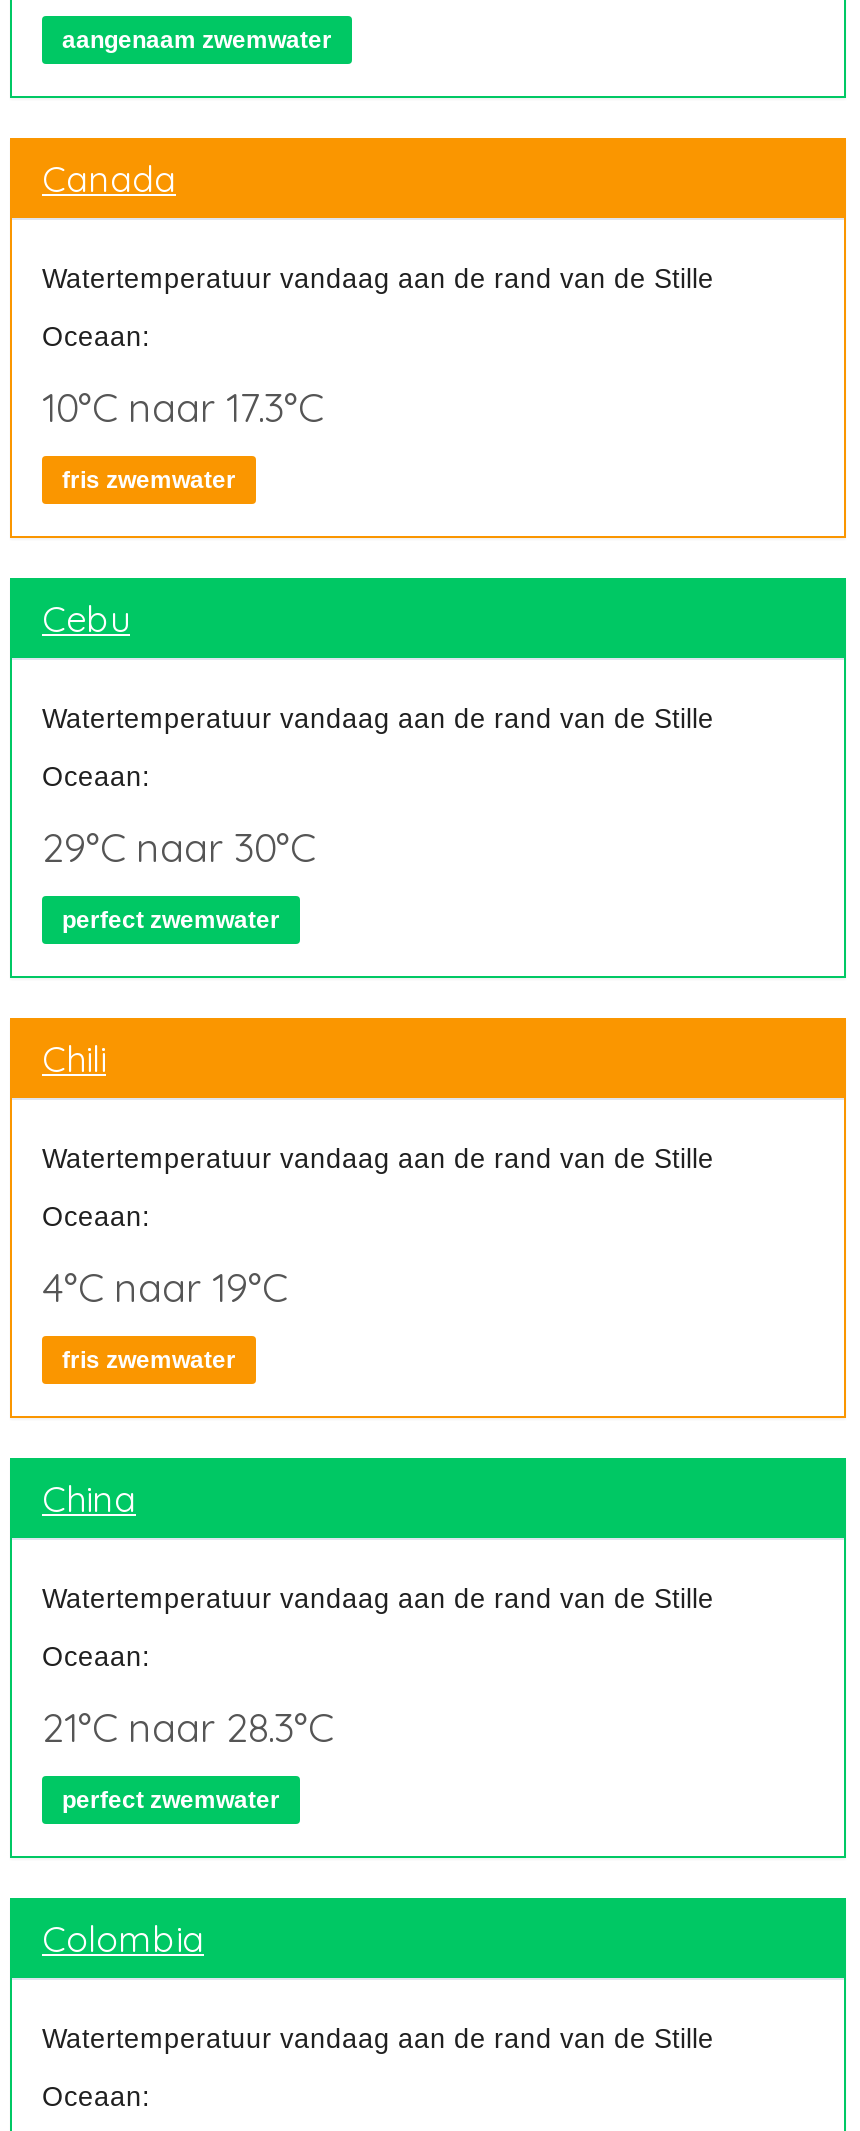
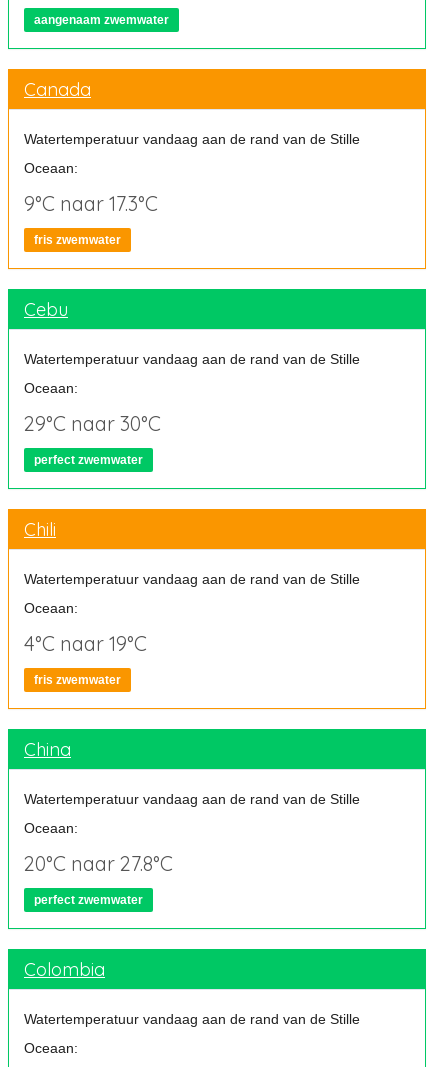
[42,382,324,432] 10°C naar 17.3°C -> [24,191,158,216] 9°C naar 17.3°C
[42,1702,334,1752] 21°C naar 28.3°C -> [24,851,173,876] 20°C naar 27.8°C

